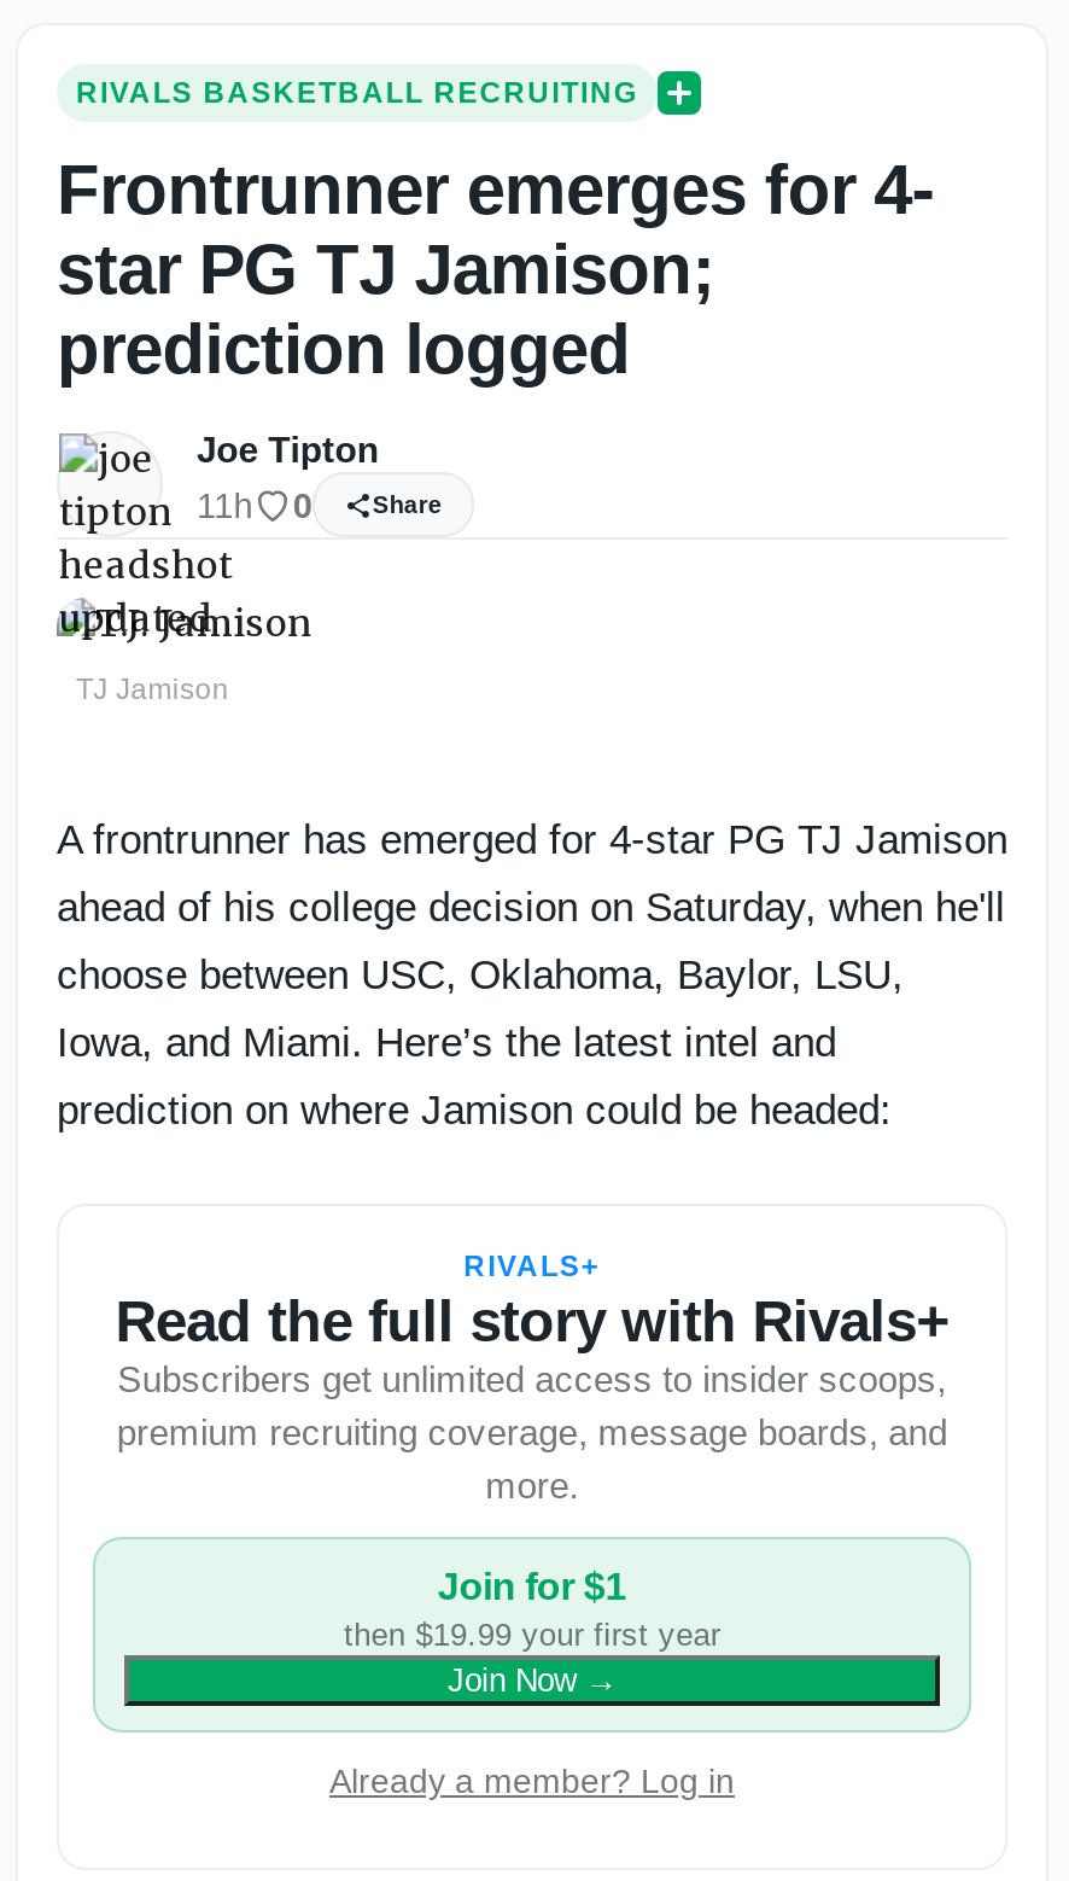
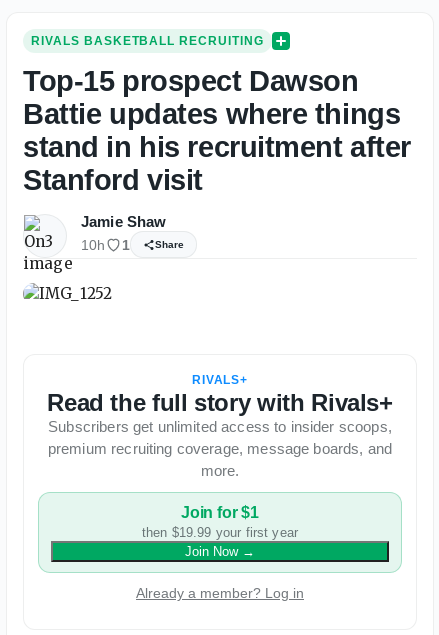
[57,151,935,388] Frontrunner emerges for 4- | star PG TJ Jamison; | prediction logged -> [23,65,411,196] Top-15 prospect Dawson | Battie updates where things | stand in his recruitment after | Stanford visit
[197,429,379,524] Joe Tipton | 11h | 0 -> [81,213,166,253] Jamie Shaw | 10h | 1
moved [373,492,443,518] -> [155,239,184,250]: Share
[57,673,1007,1134] TJ Jamison | A frontrunner has emerged for 4-star PG TJ Jamison | ahead of his college decision on Saturday, when he'll | choose between USC, Oklahoma, Baylor, LSU, | Iowa, and Miami. Here’s the latest intel and | prediction on where Jamison could be headed: -> none

